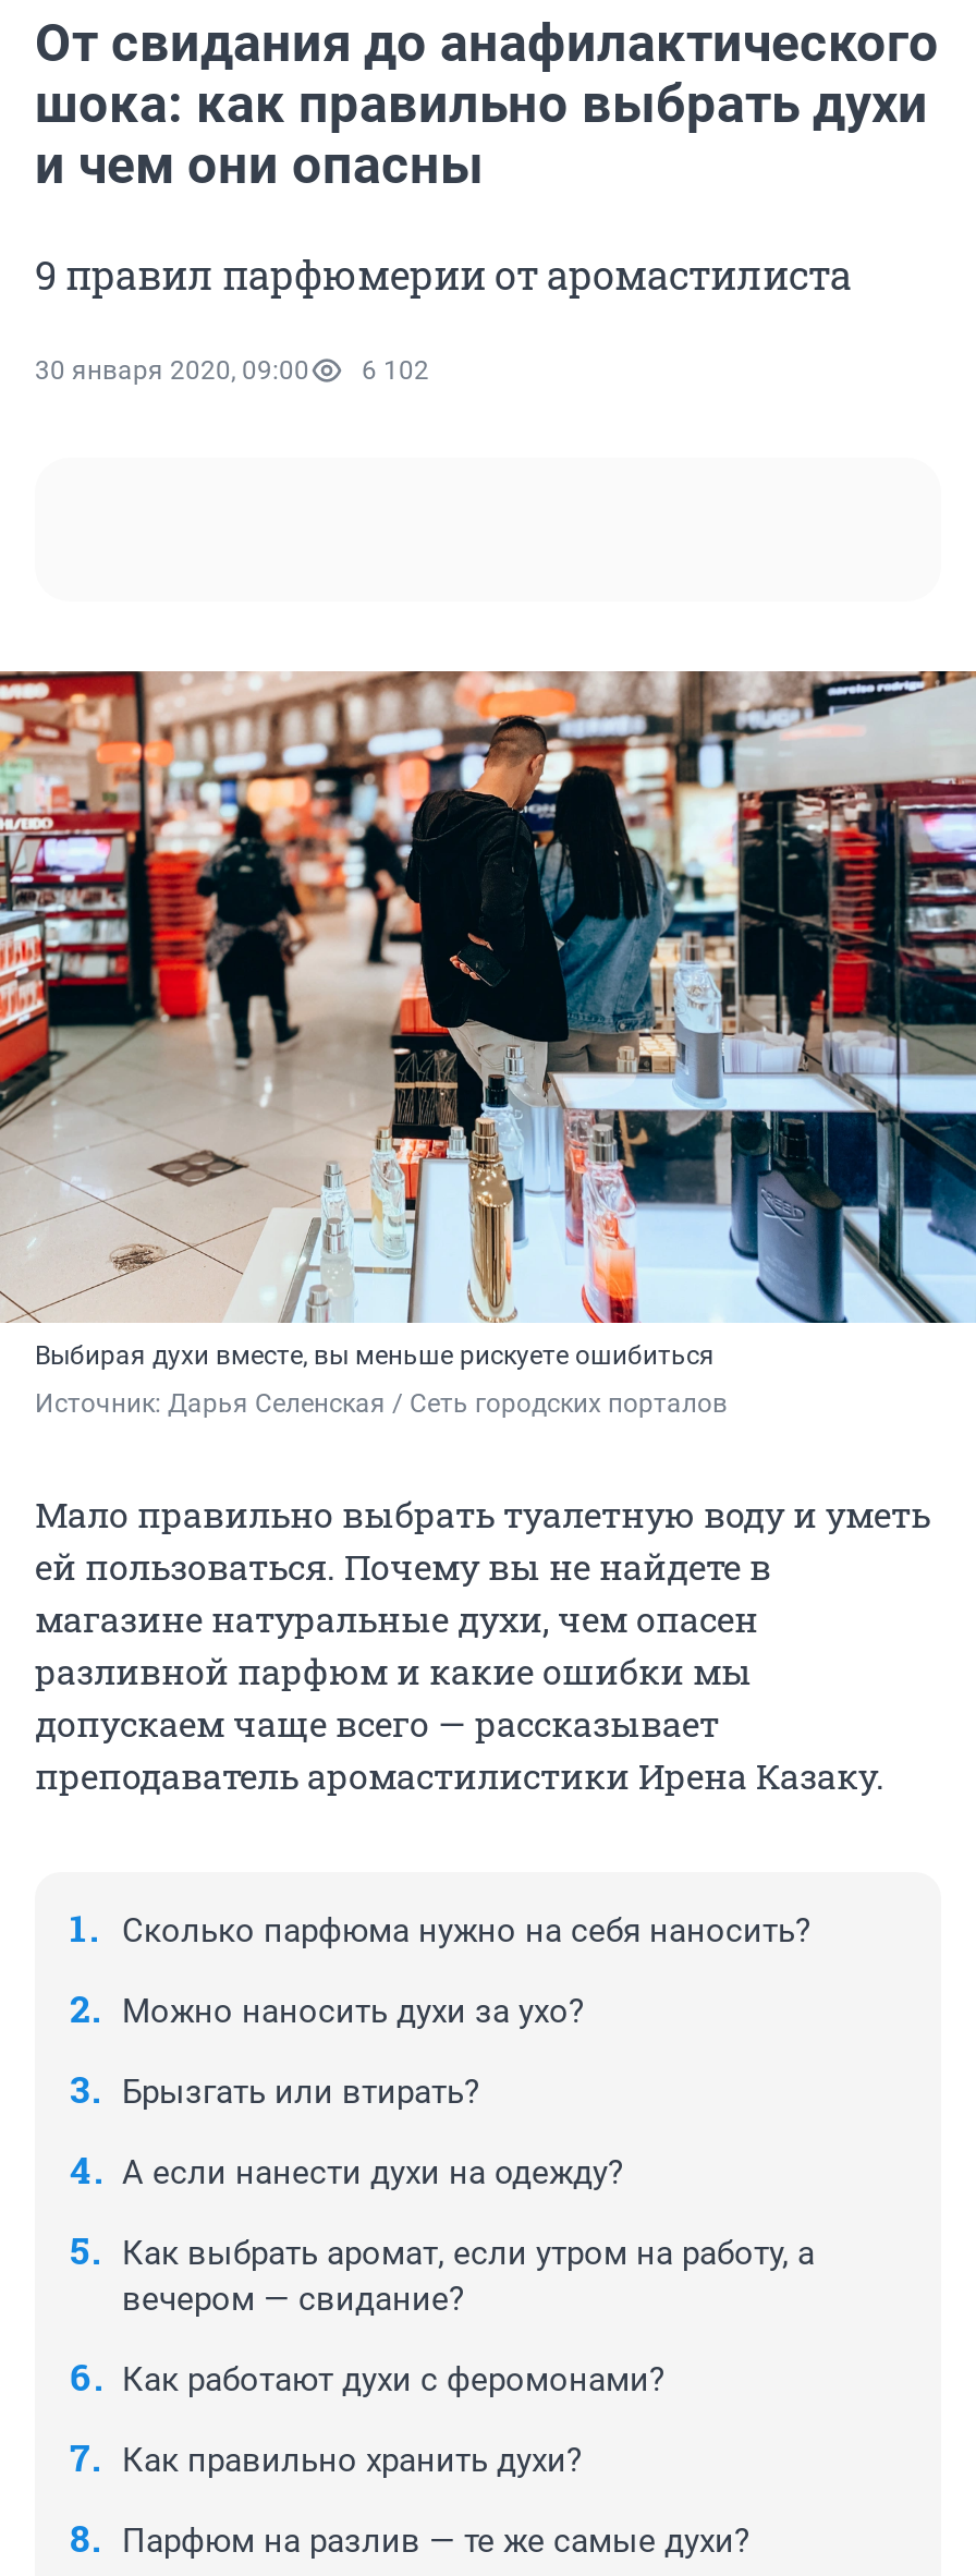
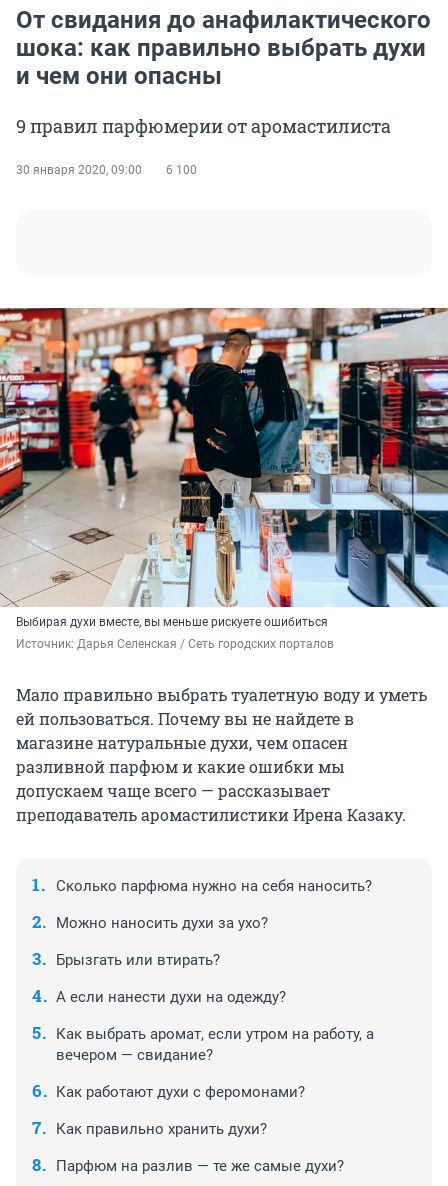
[35,355,429,386] 30 января 2020, 09:00 6 102 -> [16,163,197,177] 30 января 2020, 09:00 6 100

